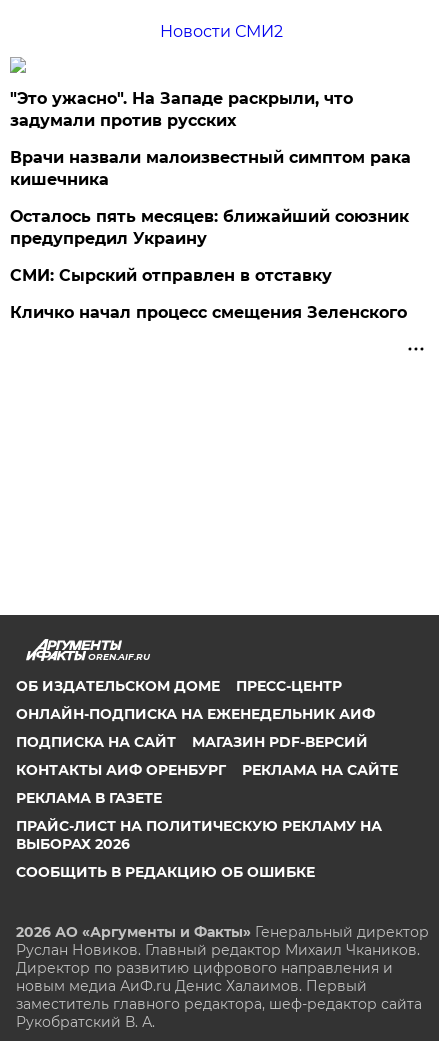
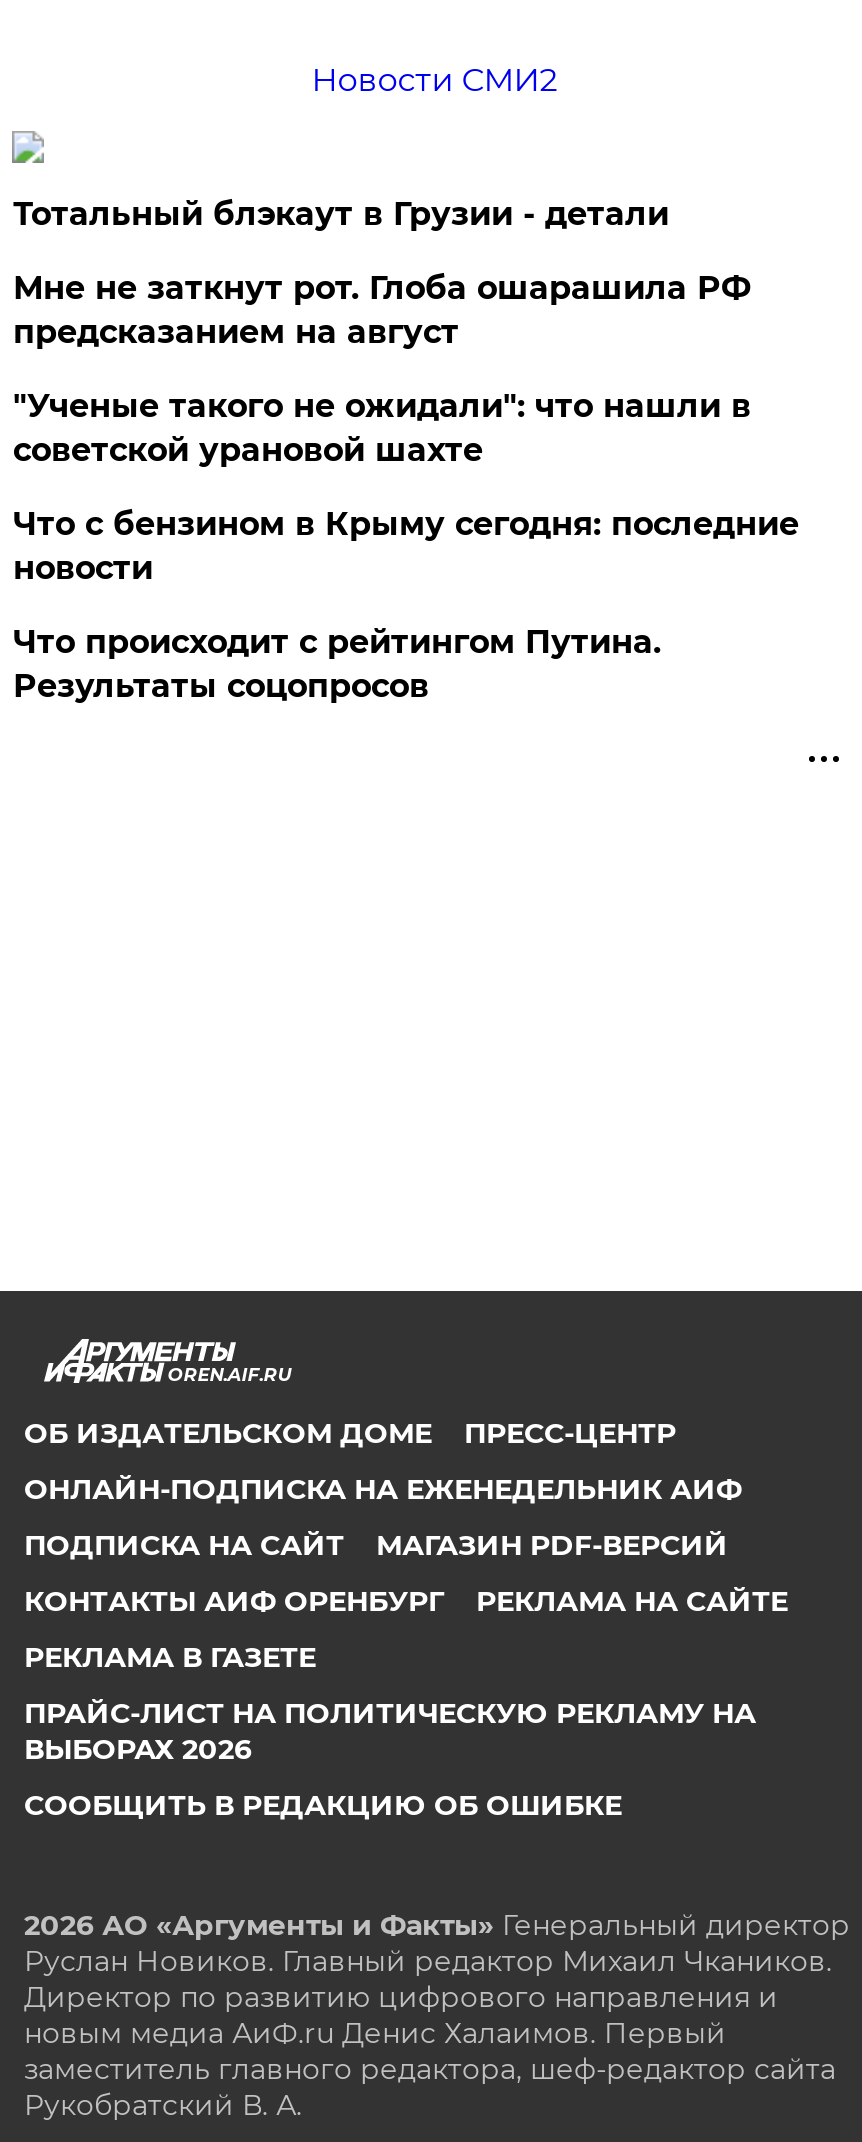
[10,89,353,130] "Это ужасно". На Западе раскрыли, что | задумали против русских -> [13,196,669,234] Тотальный блэкаут в Грузии - детали
[10,148,411,189] Врачи назвали малоизвестный симптом рака | кишечника -> [13,270,751,352] Мне не заткнут рот. Глоба ошарашила РФ | предсказанием на август
[10,207,409,248] Осталось пять месяцев: ближайший союзник | предупредил Украину -> [13,388,751,470] "Ученые такого не ожидали": что нашли в | советской урановой шахте
[10,266,332,285] СМИ: Сырский отправлен в отставку -> [13,506,799,588] Что с бензином в Крыму сегодня: последние | новости
[10,303,407,322] Кличко начал процесс смещения Зеленского -> [13,624,661,706] Что происходит с рейтингом Путина. | Результаты соцопросов

